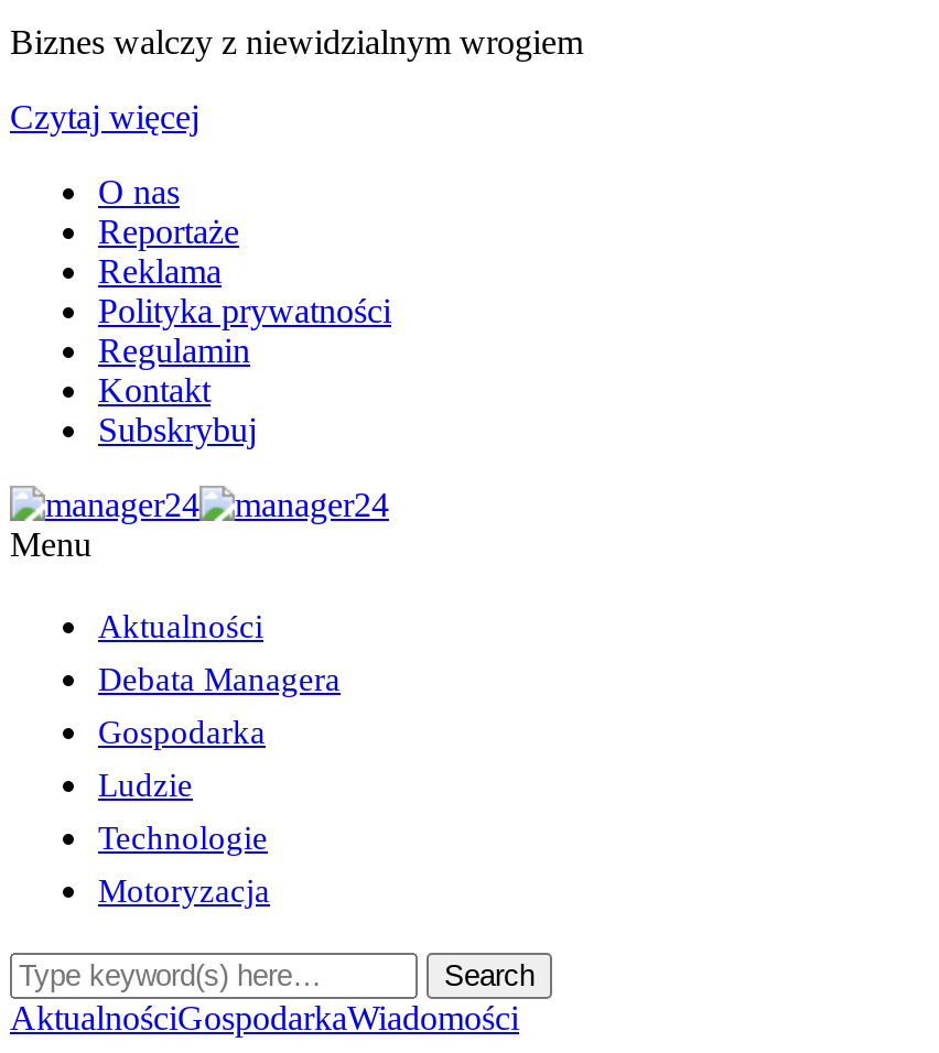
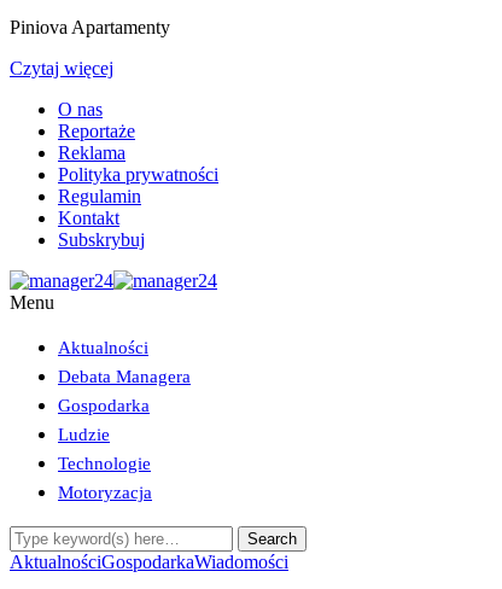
[10,23,583,61] Biznes walczy z niewidzialnym wrogiem -> [10,17,170,37] Piniova Apartamenty

